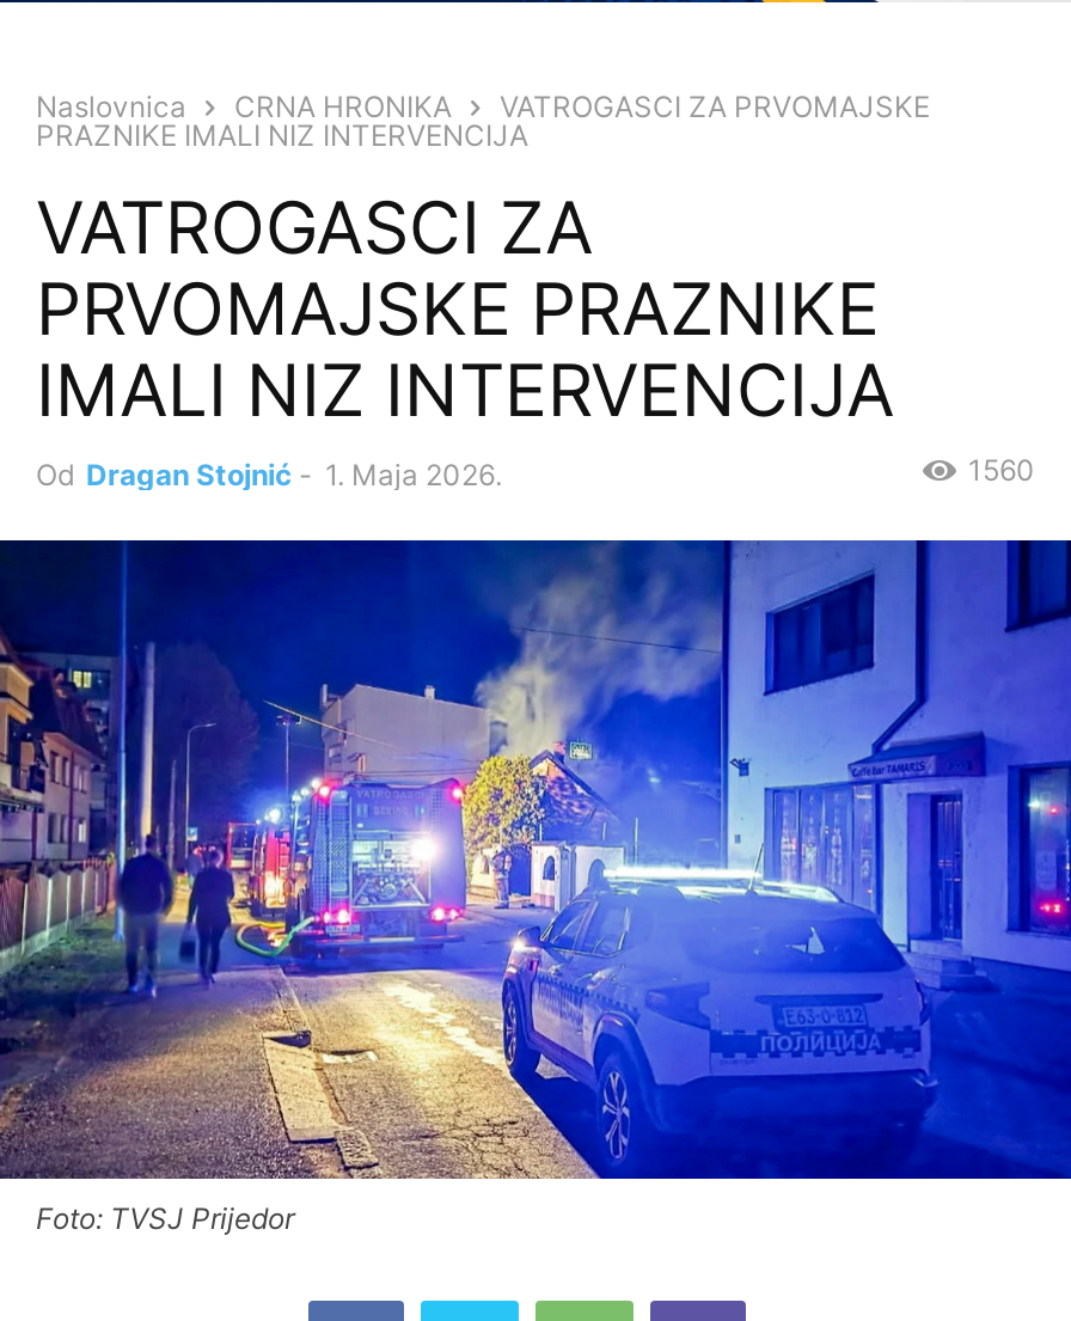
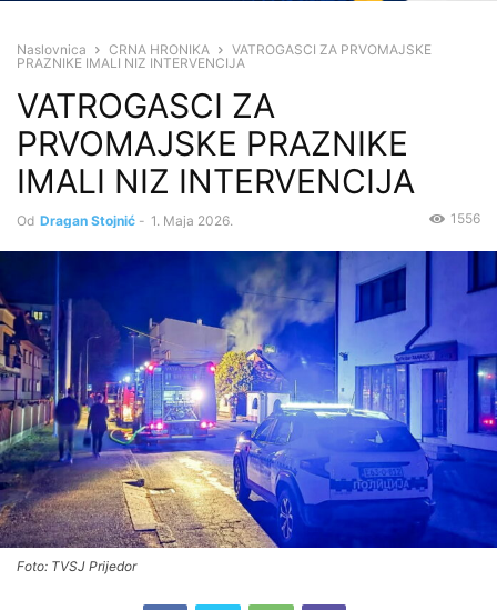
[968,452,1035,488] 1560 -> [450,210,480,227] 1556

